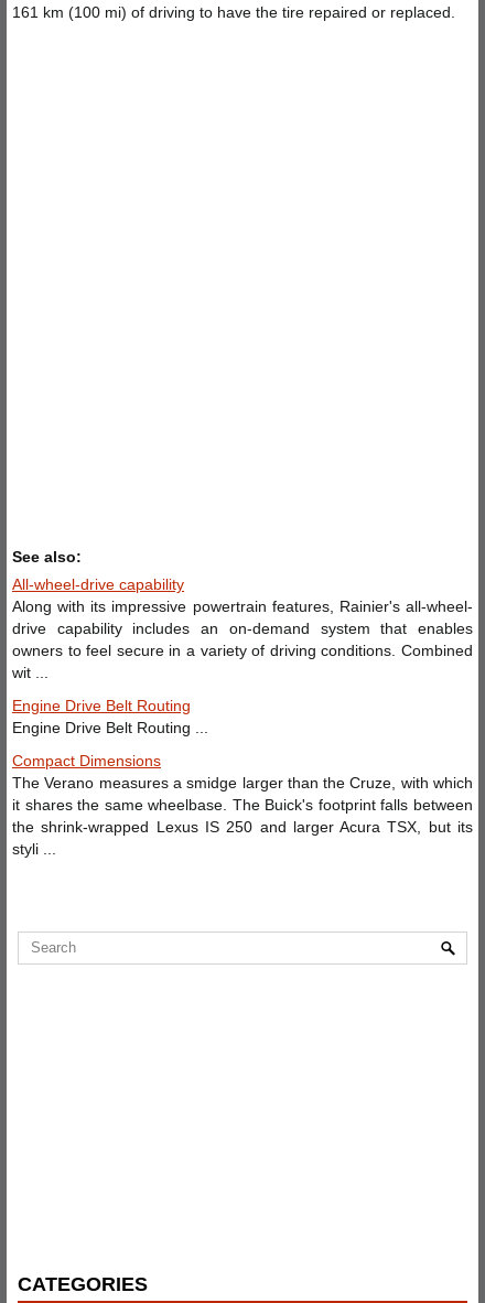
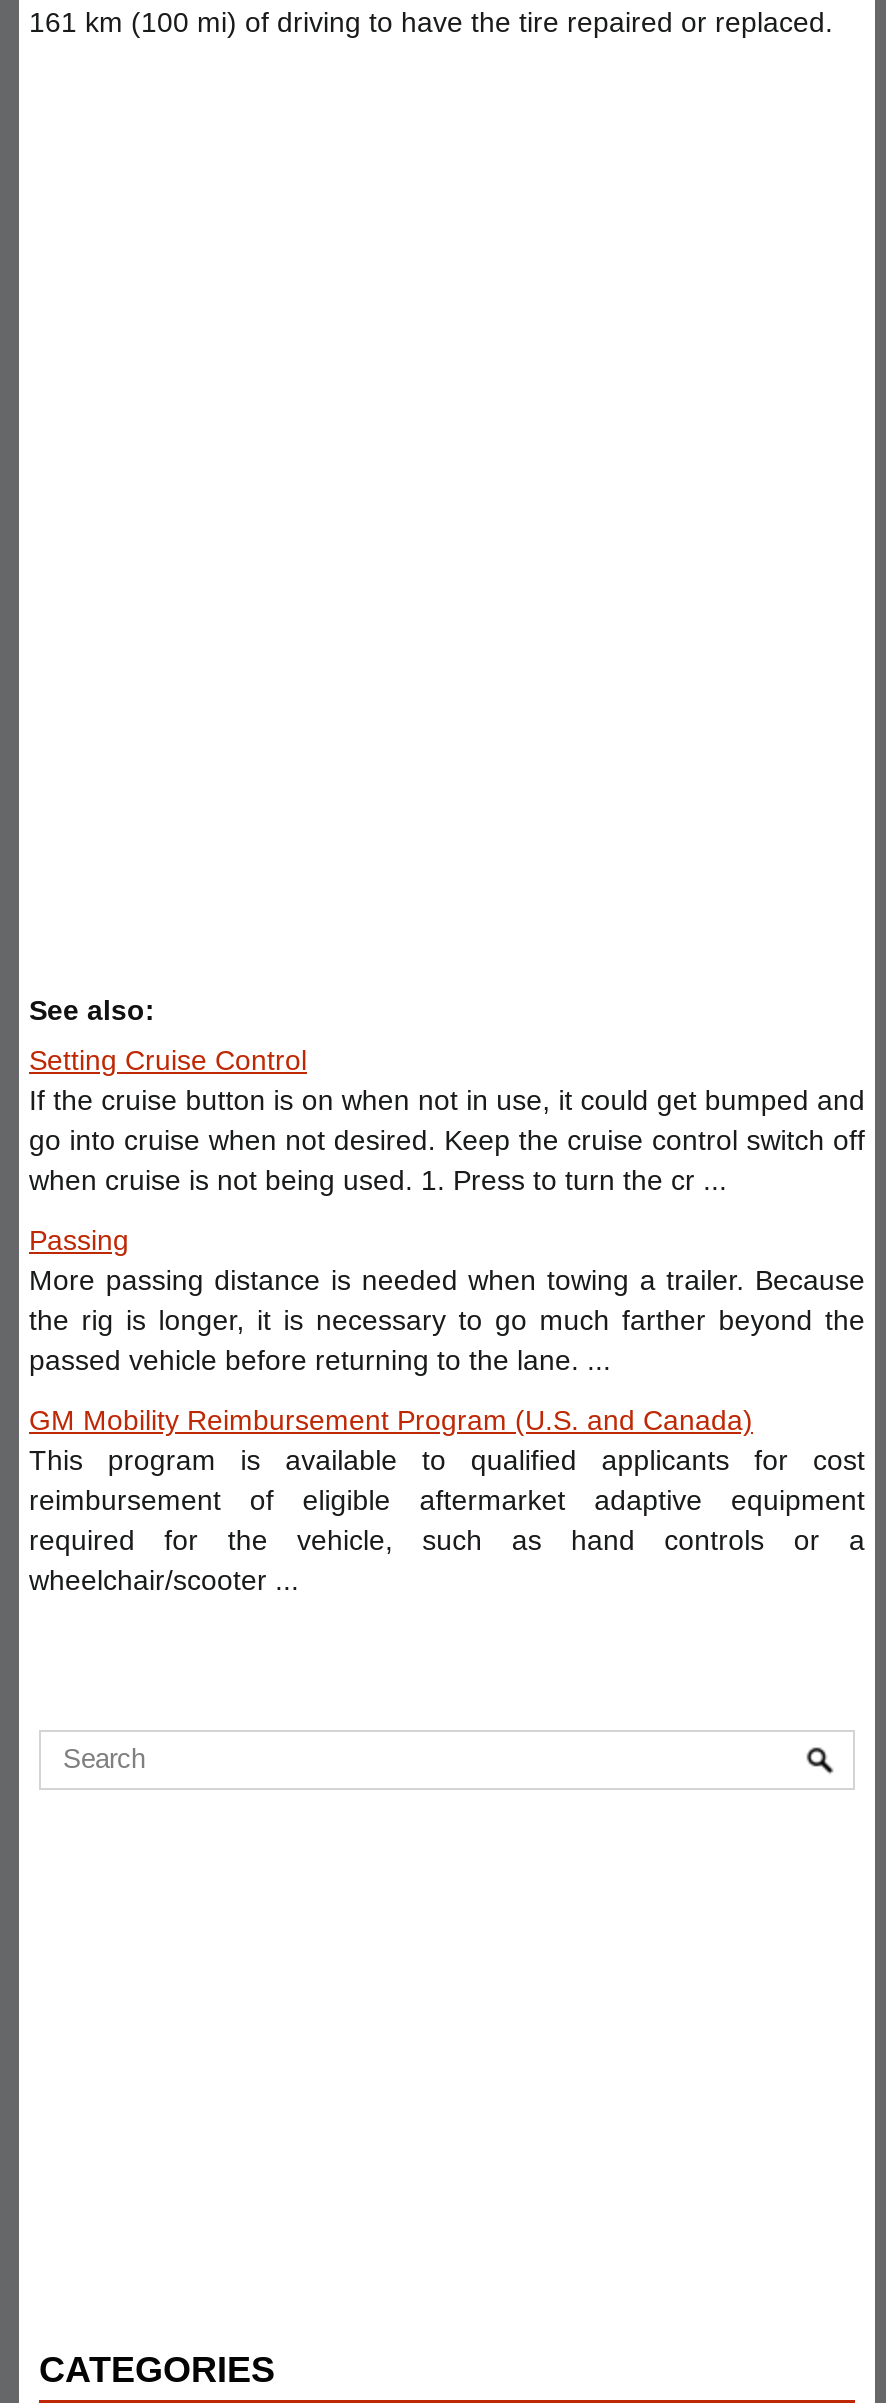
[12,575,473,681] All-wheel-drive capability | Along with its impressive powertrain features, Rainier's all-wheel- | drive capability includes an on-demand system that enables | owners to feel secure in a variety of driving conditions. Combined | wit ... -> [29,1044,865,1196] Setting Cruise Control | If the cruise button is on when not in use, it could get bumped and | go into cruise when not desired. Keep the cruise control switch off | when cruise is not being used. 1. Press to turn the cr ...
[12,697,208,736] Engine Drive Belt Routing | Engine Drive Belt Routing ... -> [29,1224,865,1376] Passing | More passing distance is needed when towing a trailer. Because | the rig is longer, it is necessary to go much farther beyond the | passed vehicle before returning to the lane. ...
[12,752,473,858] Compact Dimensions | The Verano measures a smidge larger than the Cruze, with which | it shares the same wheelbase. The Buick's footprint falls between | the shrink-wrapped Lexus IS 250 and larger Acura TSX, but its | styli ... -> [29,1404,865,1596] GM Mobility Reimbursement Program (U.S. and Canada) | This program is available to qualified applicants for cost | reimbursement of eligible aftermarket adaptive equipment | required for the vehicle, such as hand controls or a | wheelchair/scooter ...

